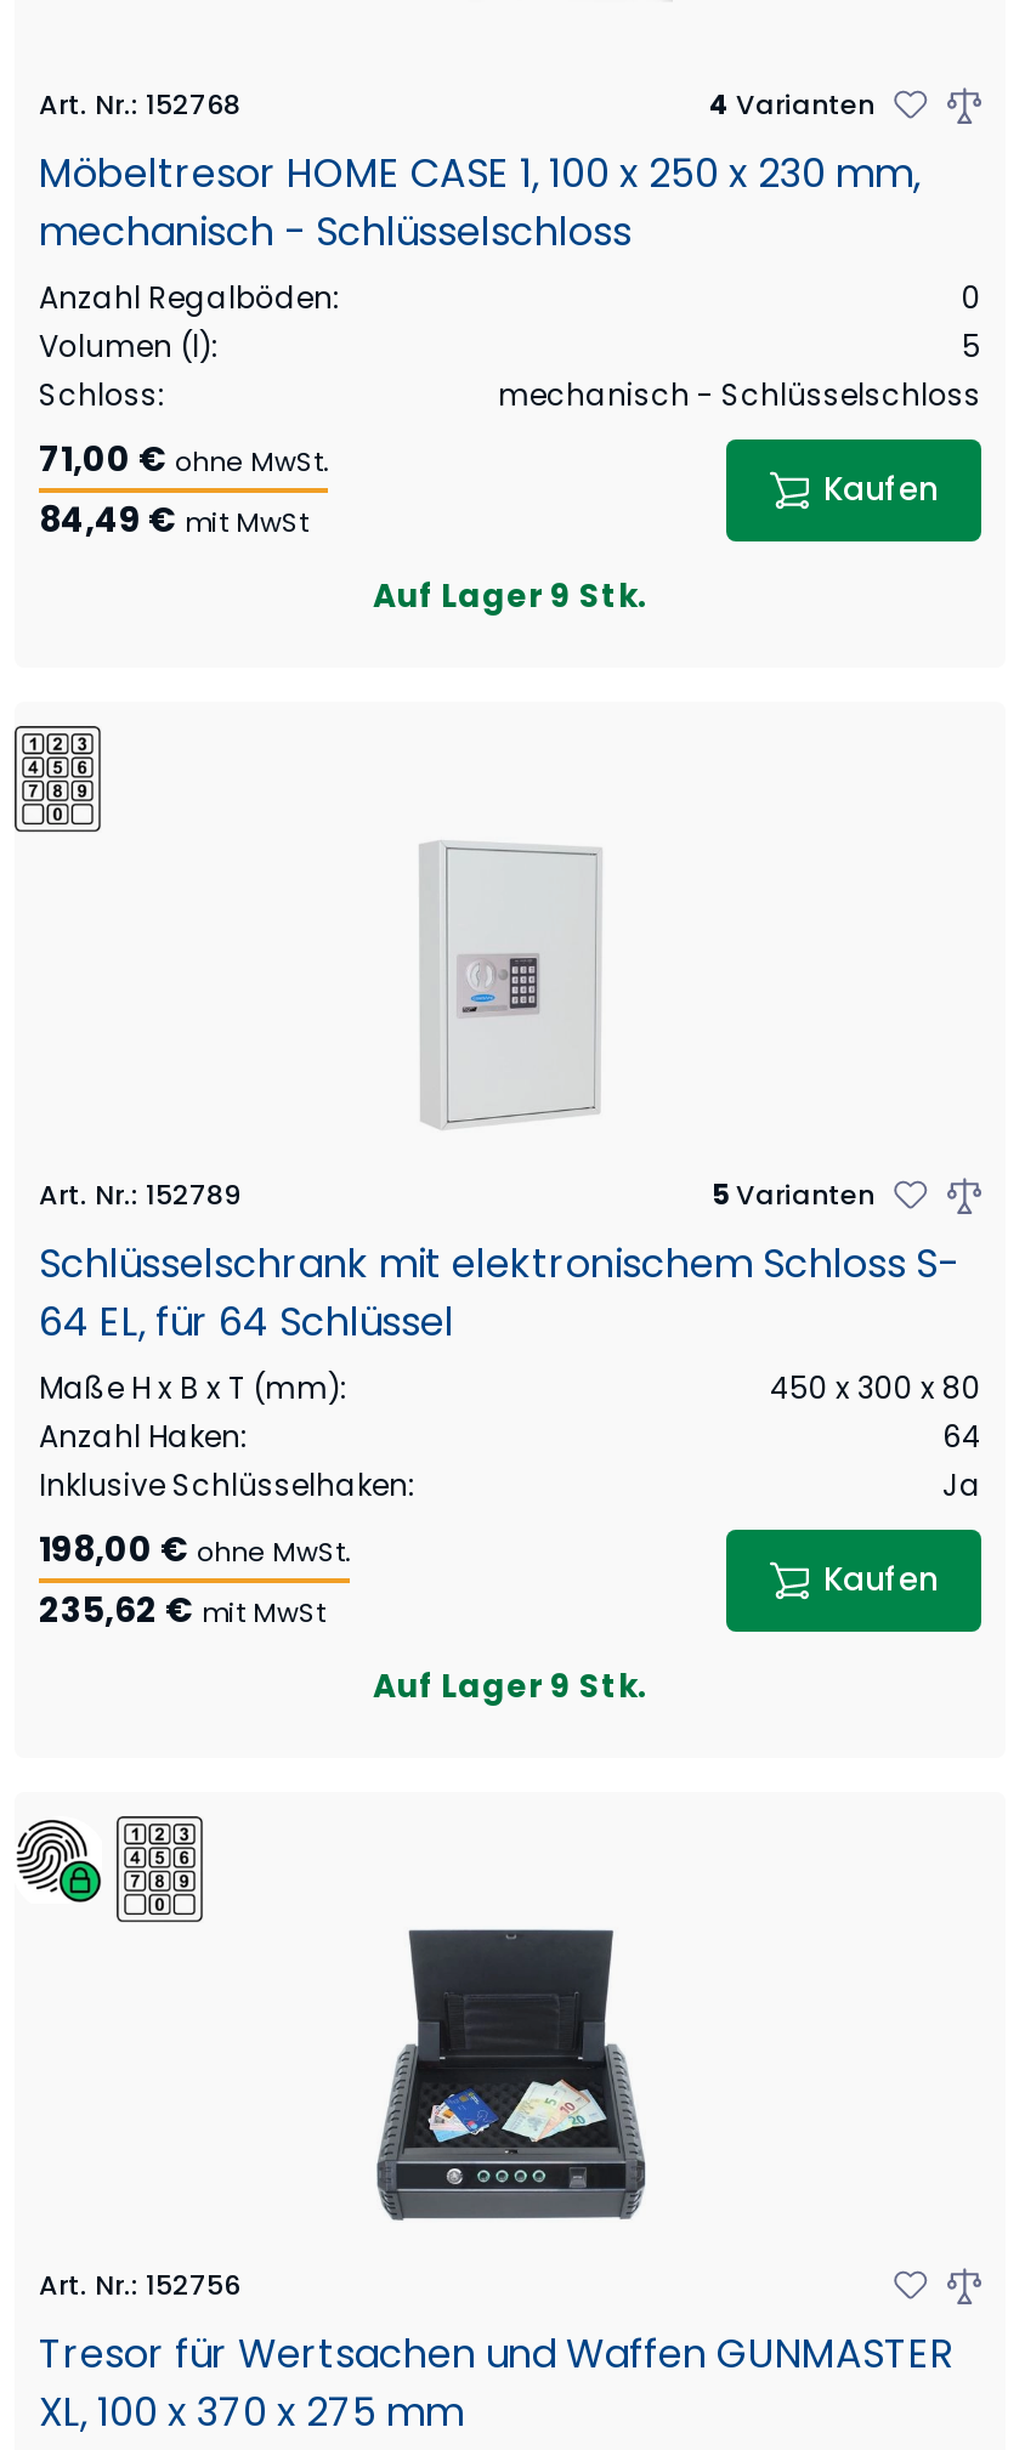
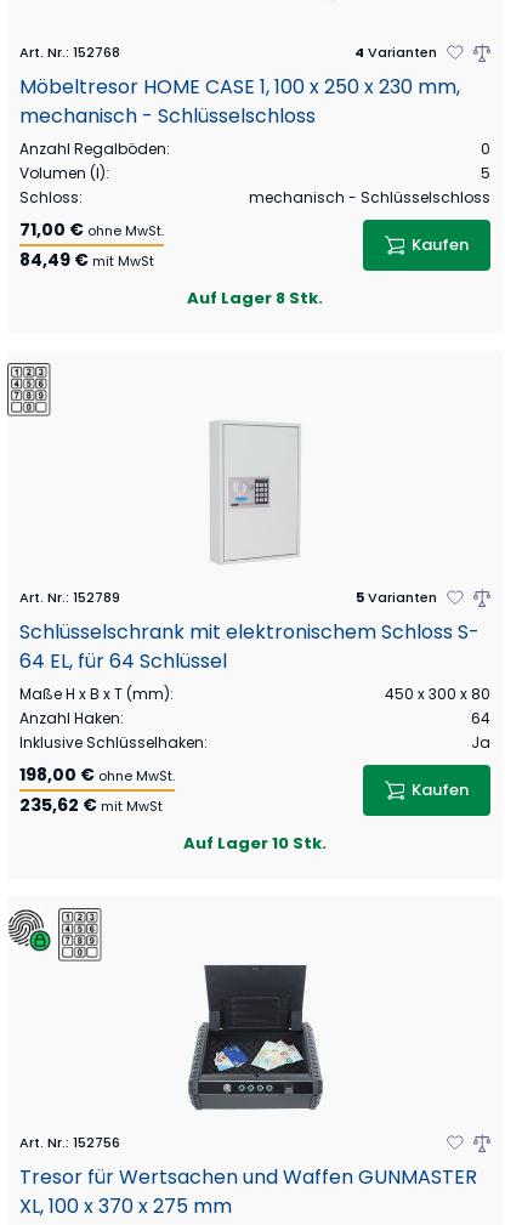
[373,573,647,619] Auf Lager 9 Stk. -> [187,287,323,310] Auf Lager 8 Stk.
[373,1663,647,1709] Auf Lager 9 Stk. -> [183,832,327,855] Auf Lager 10 Stk.

